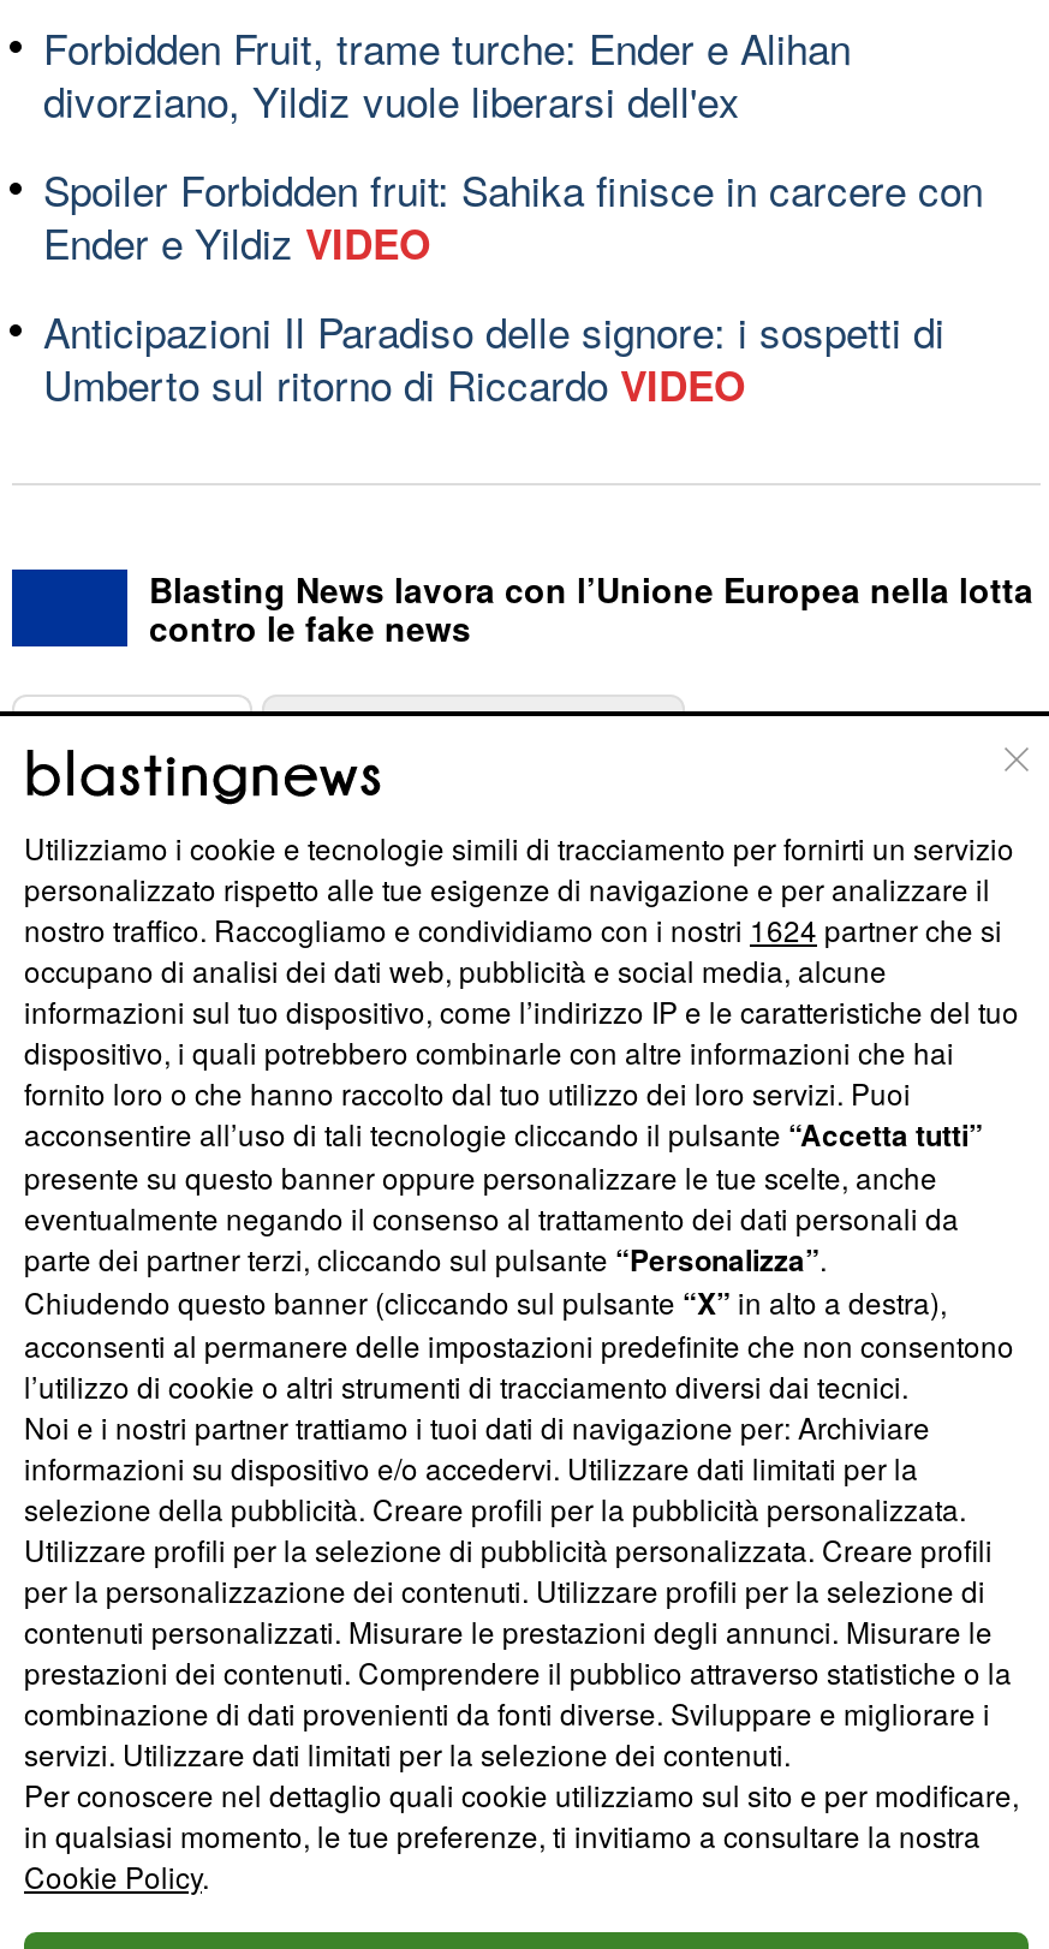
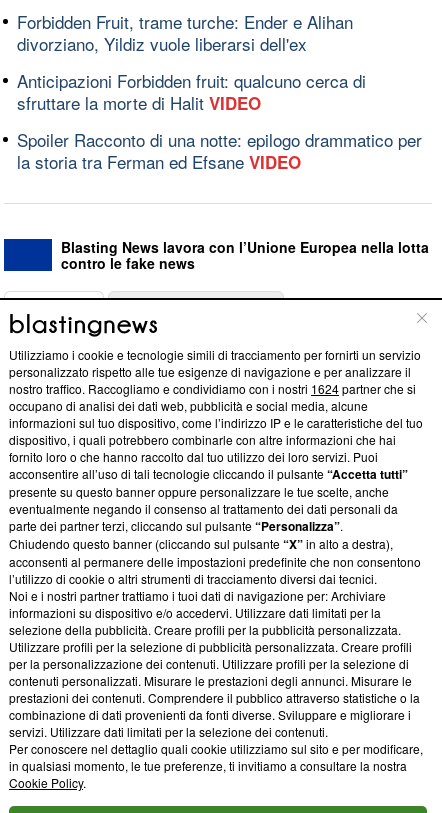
[43,157,983,270] Spoiler Forbidden fruit: Sahika finisce in carcere con | Ender e Yildiz VIDEO -> [17,67,366,114] Anticipazioni Forbidden fruit: qualcuno cerca di | sfruttare la morte di Halit VIDEO
[43,299,944,412] Anticipazioni Il Paradiso delle signore: i sospetti di | Umberto sul ritorno di RiccardoVIDEO -> [17,126,422,173] Spoiler Racconto di una notte: epilogo drammatico per | la storia tra Ferman ed EfsaneVIDEO

